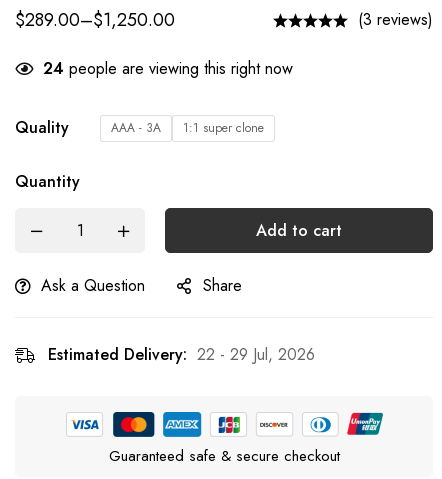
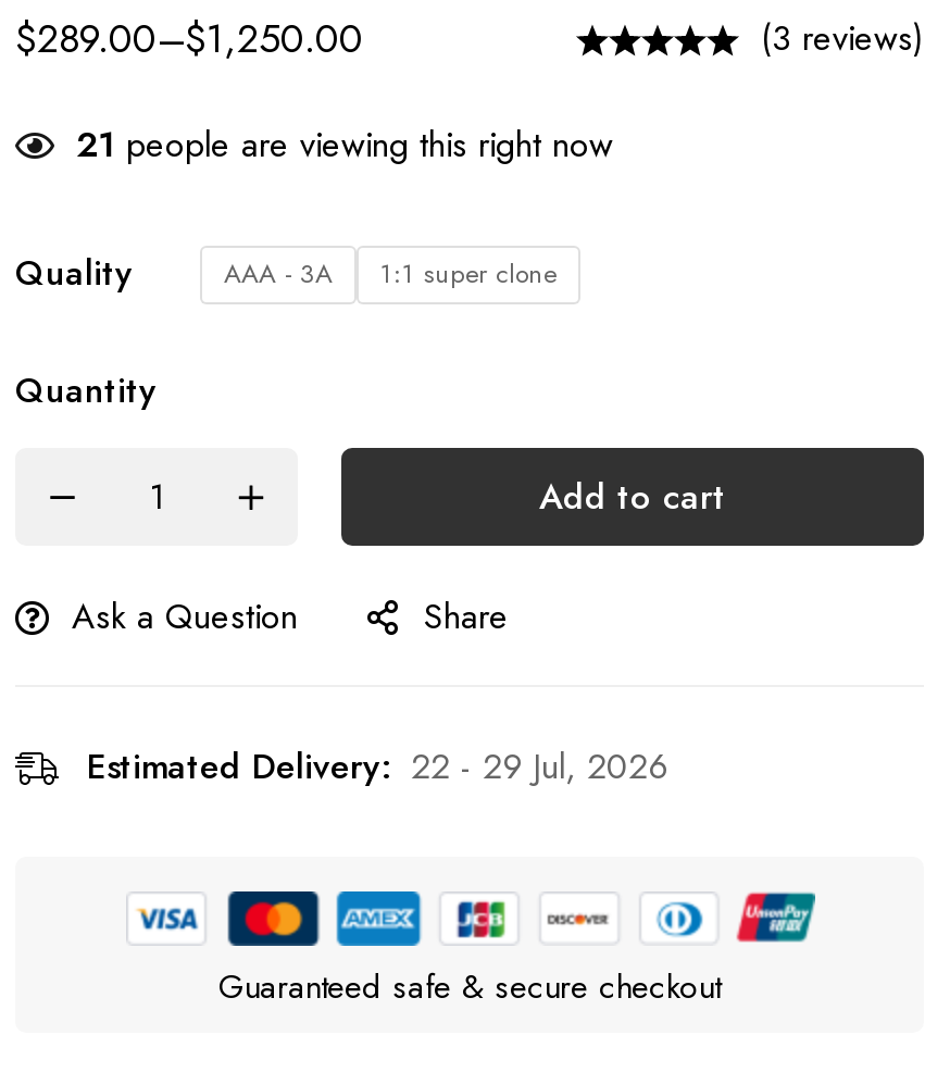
[43,57,293,80] 24 people are viewing this right now -> [76,120,613,170] 21 people are viewing this right now

